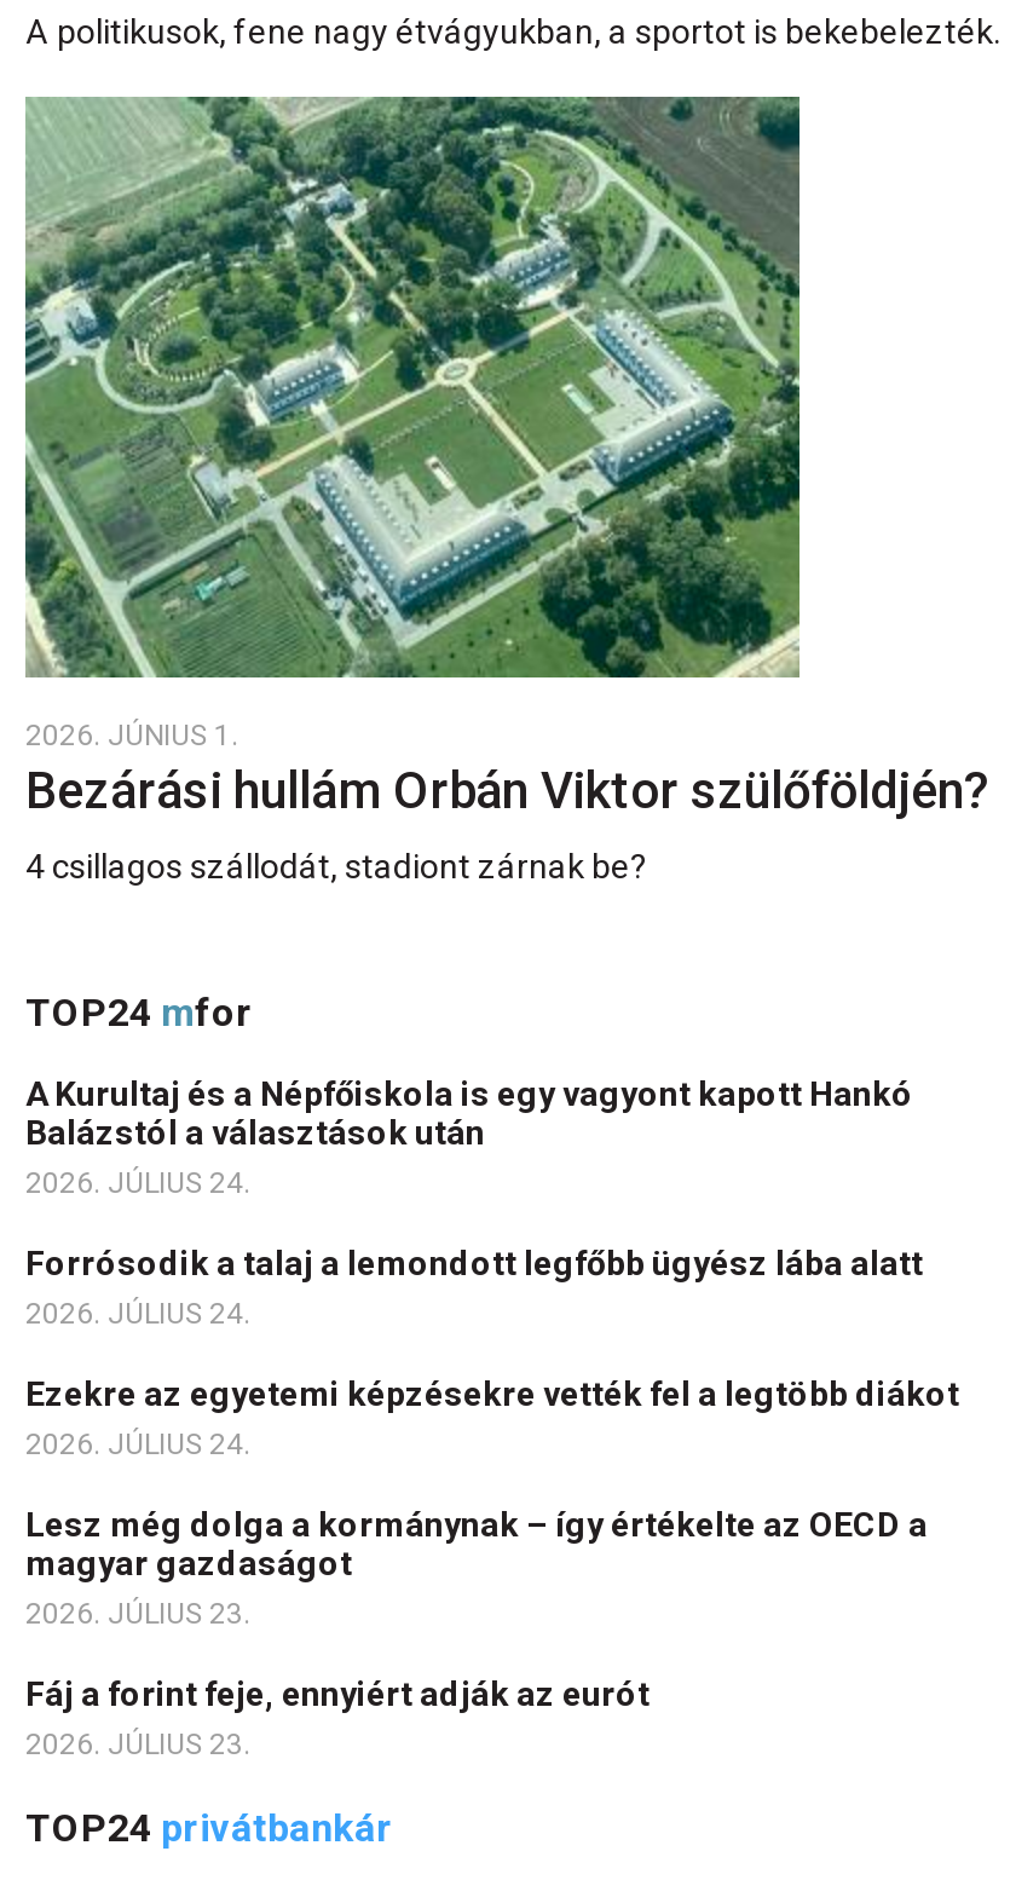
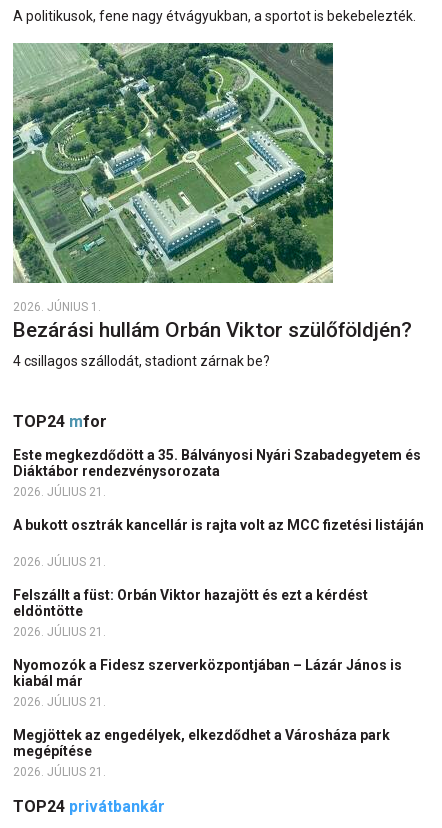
[25,1074,966,1761] A Kurultaj és a Népfőiskola is egy vagyont kapott Hankó | Balázstól a választások után | 2026. JÚLIUS 24. | Forrósodik a talaj a lemondott legfőbb ügyész lába alatt | 2026. JÚLIUS 24. | Ezekre az egyetemi képzésekre vették fel a legtöbb diákot | 2026. JÚLIUS 24. | Lesz még dolga a kormánynak – így értékelte az OECD a | magyar gazdaságot | 2026. JÚLIUS 23. | Fáj a forint feje, ennyiért adják az eurót | 2026. JÚLIUS 23. -> [13,447,424,779] Este megkezdődött a 35. Bálványosi Nyári Szabadegyetem és | Diáktábor rendezvénysorozata | 2026. JÚLIUS 21. | A bukott osztrák kancellár is rajta volt az MCC fizetési listáján | 2026. JÚLIUS 21. | Felszállt a füst: Orbán Viktor hazajött és ezt a kérdést | eldöntötte | 2026. JÚLIUS 21. | Nyomozók a Fidesz szerverközpontjában – Lázár János is | kiabál már | 2026. JÚLIUS 21. | Megjöttek az engedélyek, elkezdődhet a Városháza park | megépítése | 2026. JÚLIUS 21.

